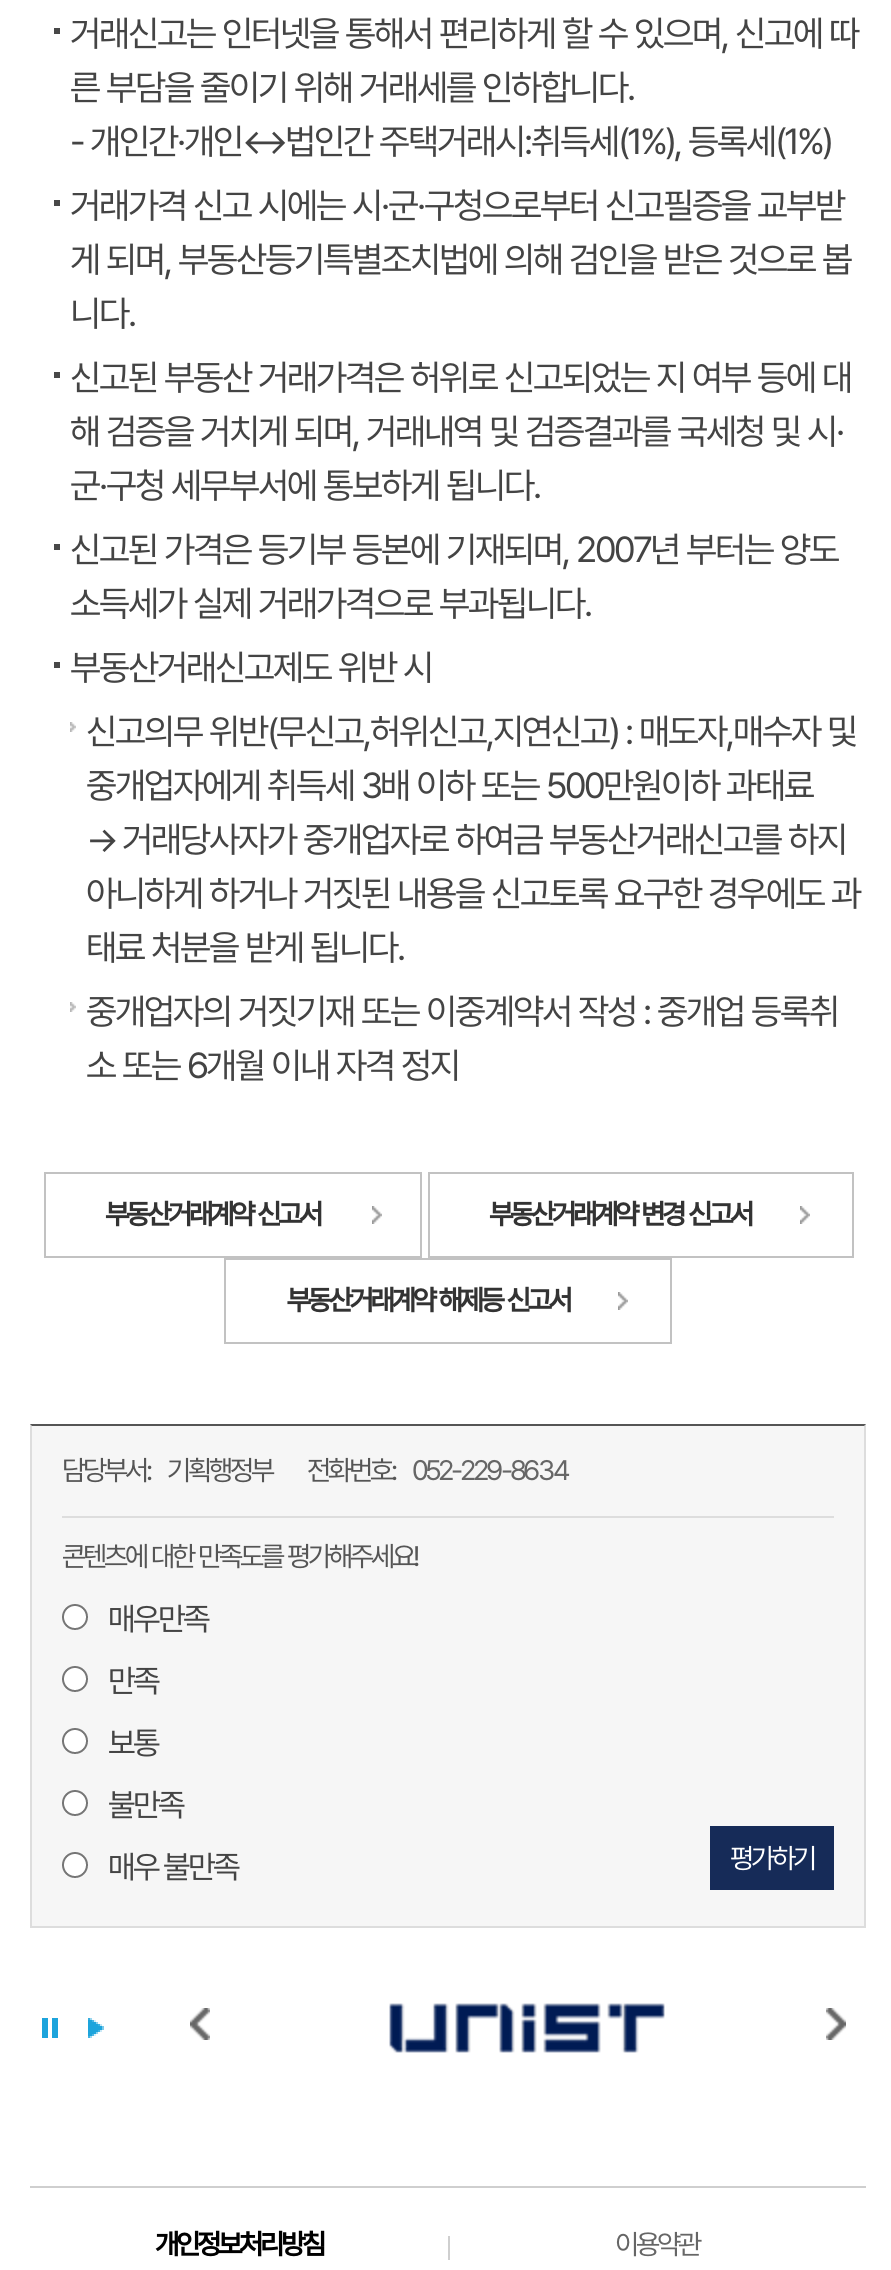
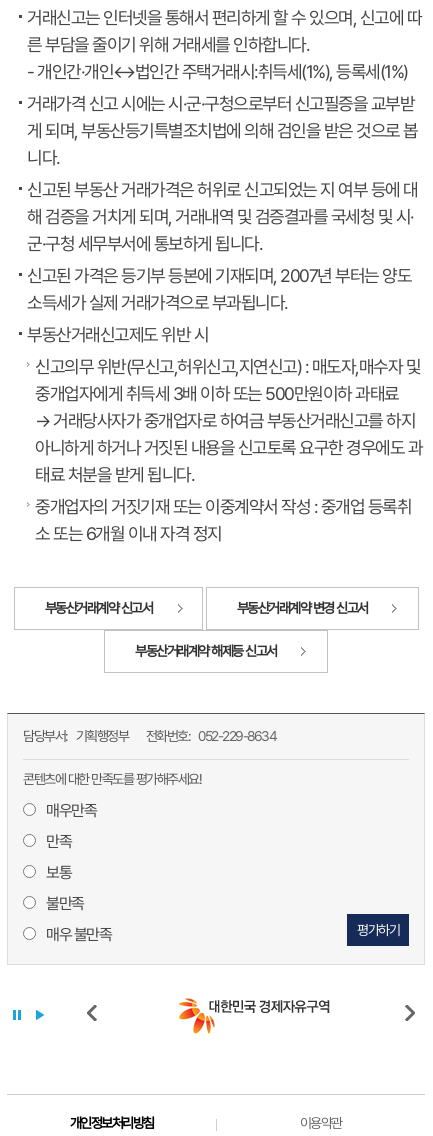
[374,1994,676,2066] [image] -> [178,997,331,1035] [image]

